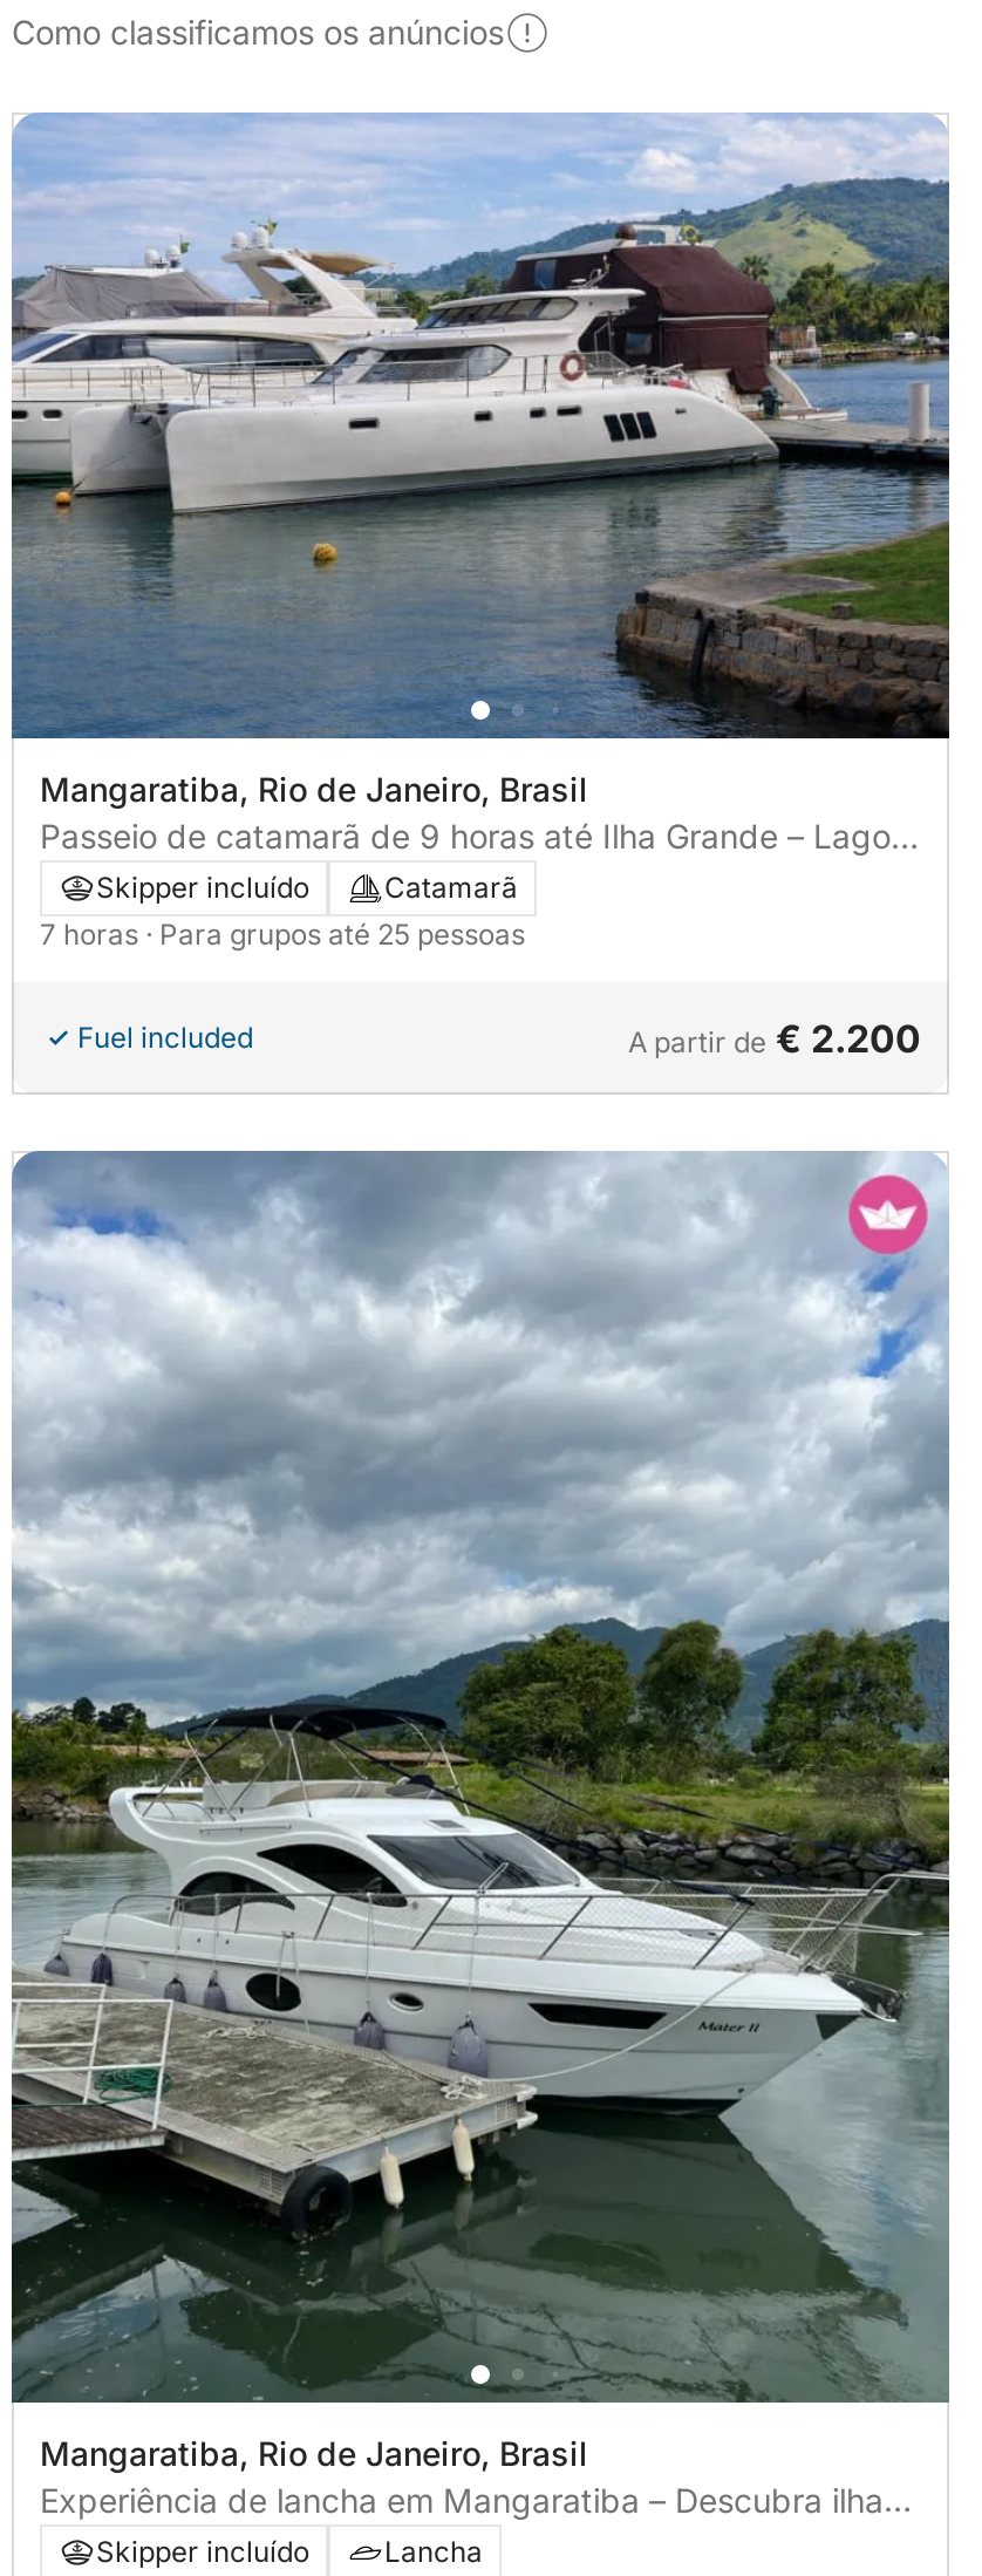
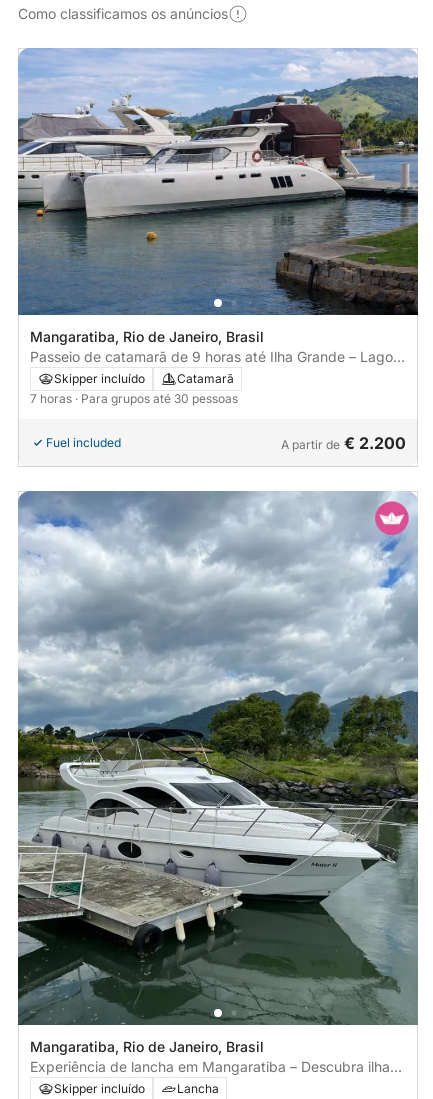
[40,916,525,951] 7 horas · Para grupos até 25 pessoas -> [30,391,238,406] 7 horas · Para grupos até 30 pessoas

